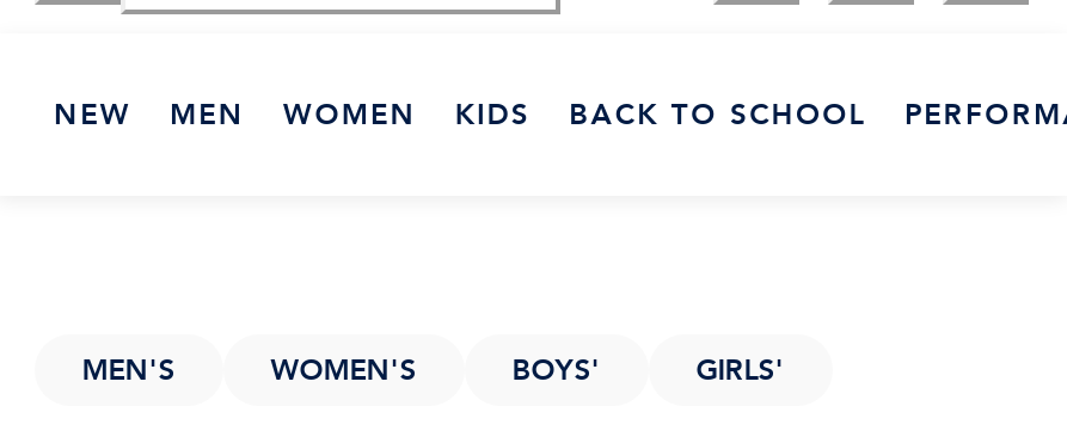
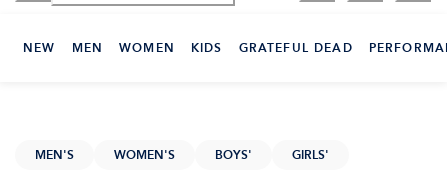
[569,91,866,136] BACK TO SCHOOL -> [239,38,353,57] GRATEFUL DEAD

